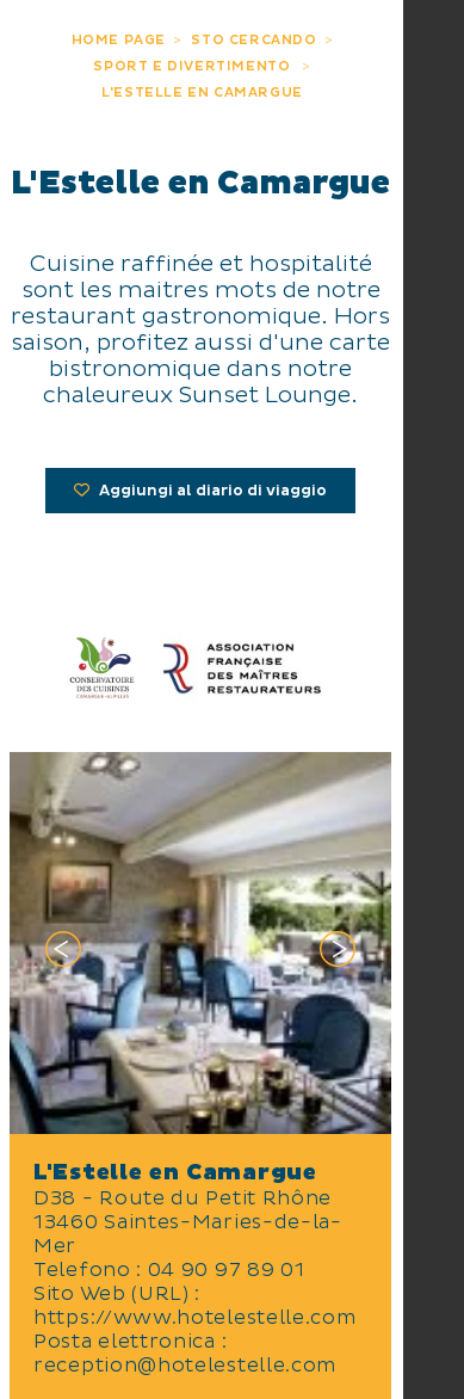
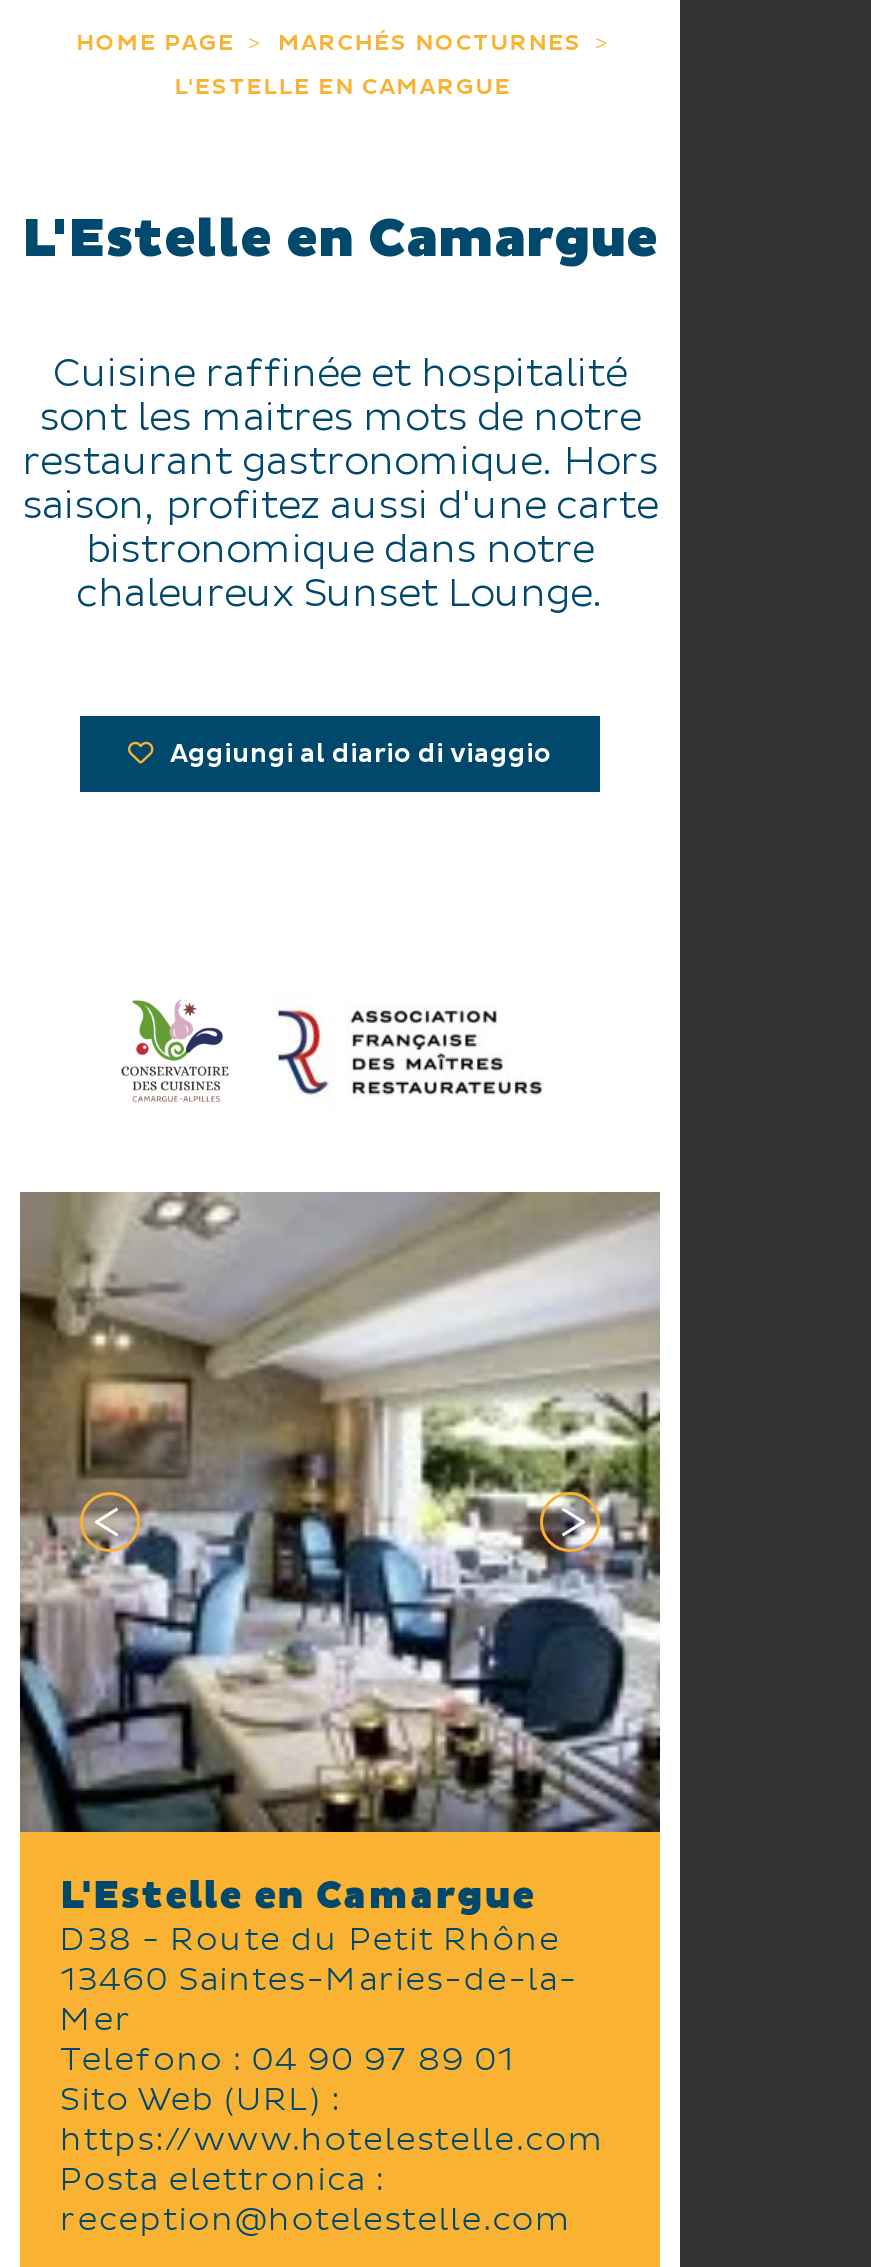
[93,32,317,75] STO CERCANDO | SPORT E DIVERTIMENTO -> [278,30,582,58] MARCHÉS NOCTURNES

